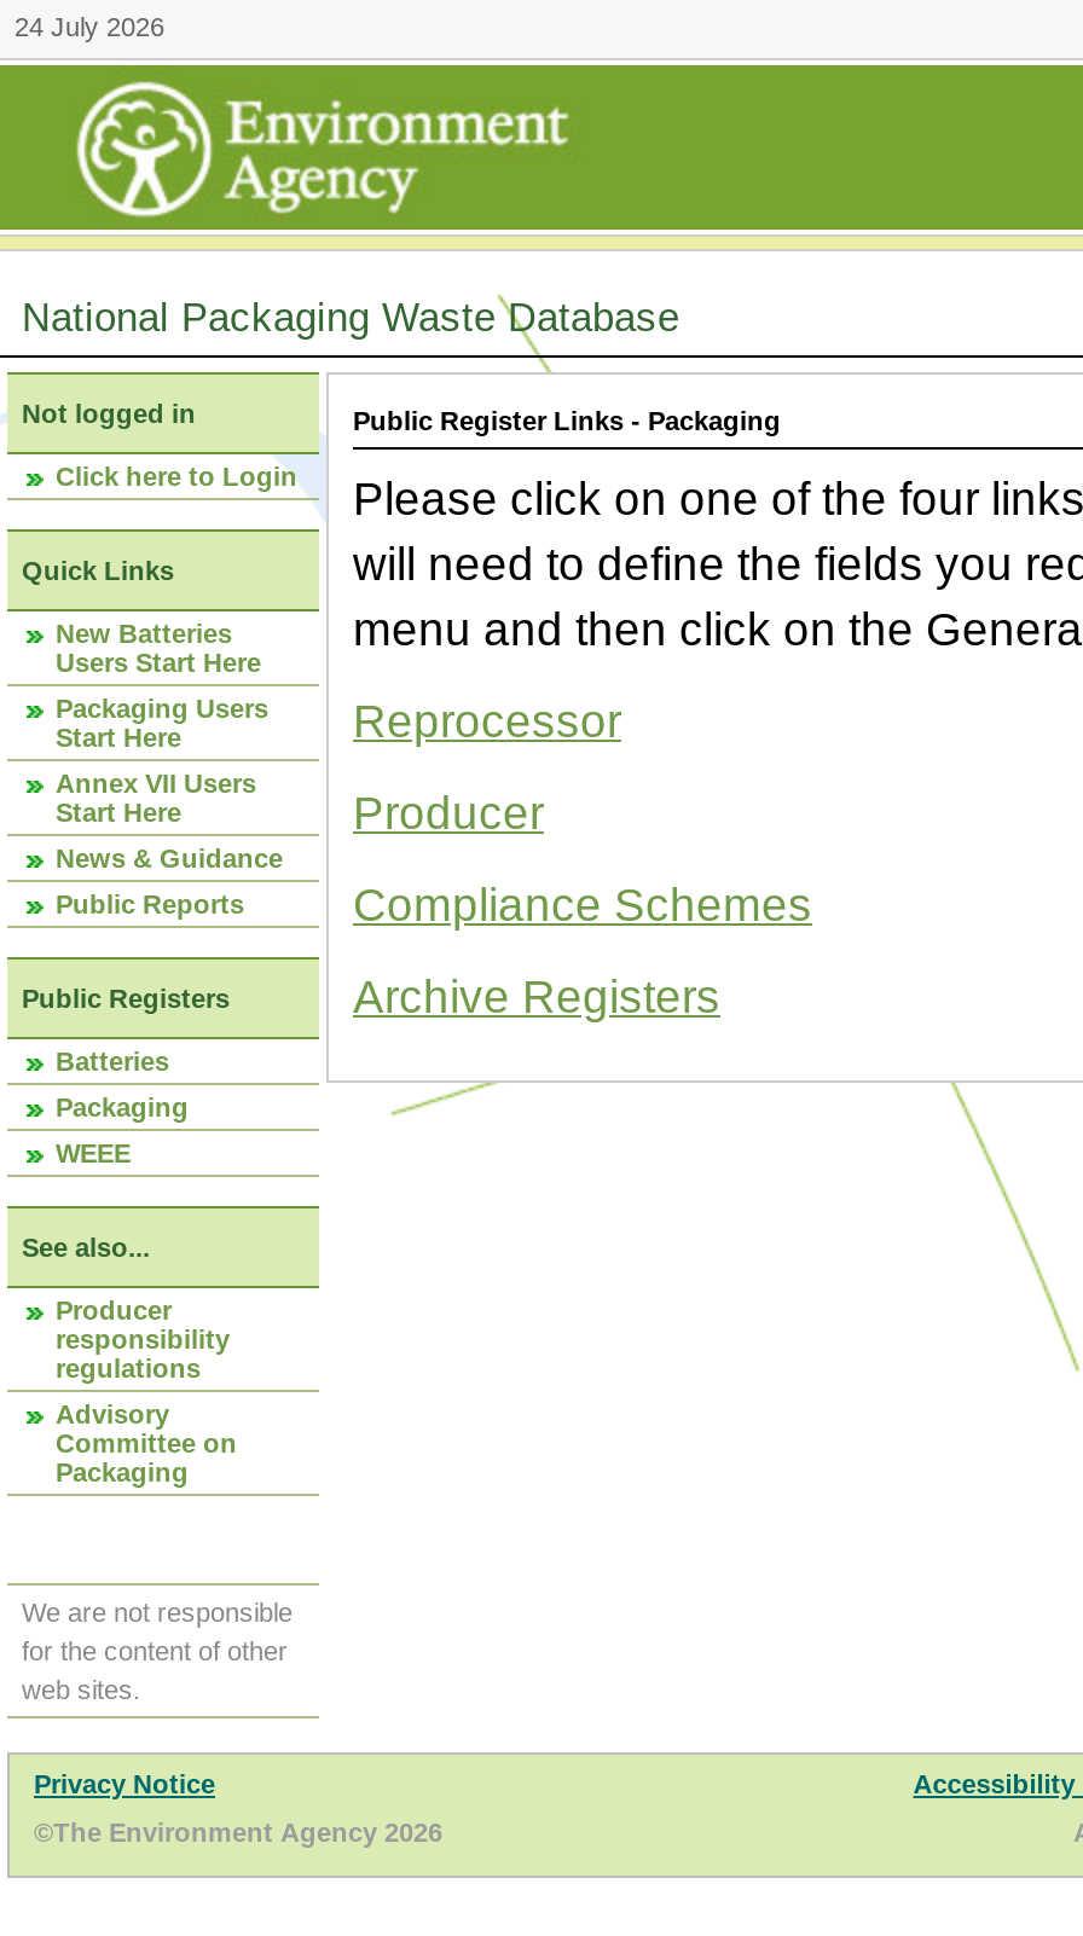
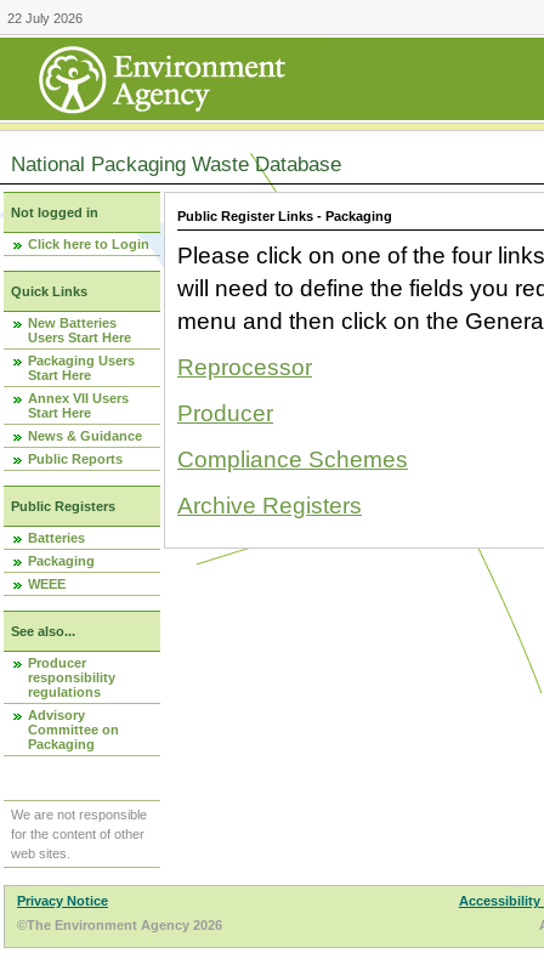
[15,12,164,41] 24 July 2026 -> [7,11,83,25] 22 July 2026

